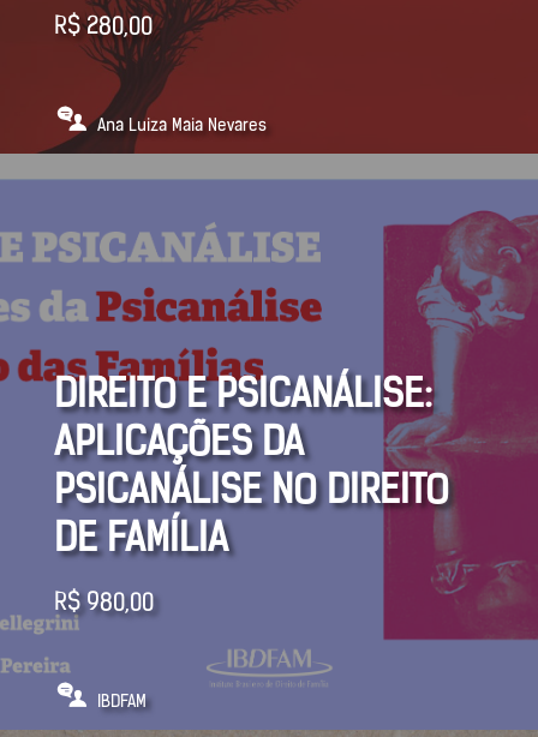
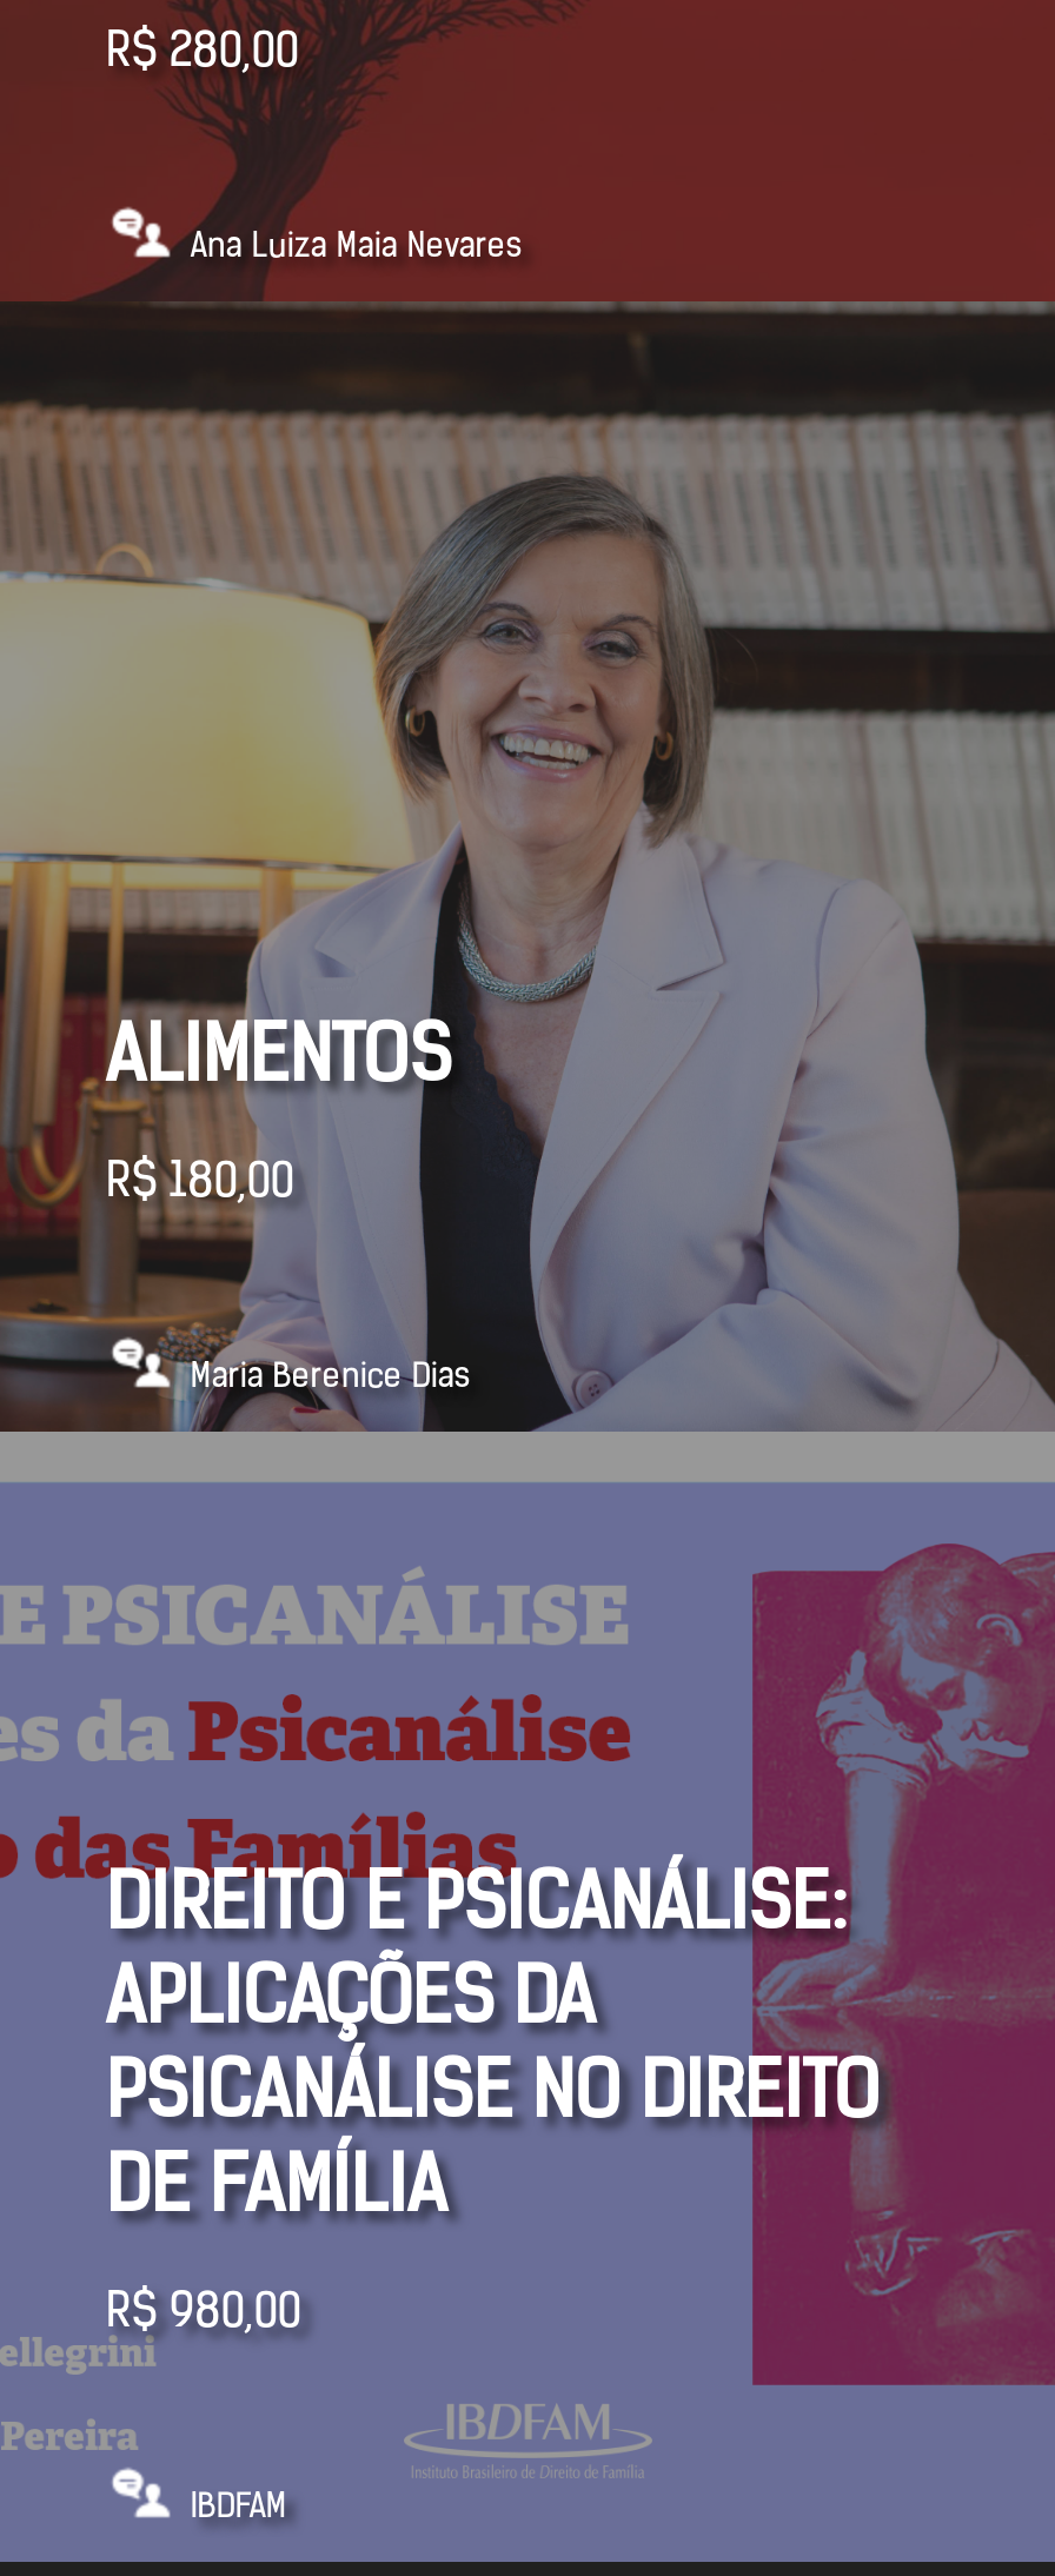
none -> [7,301,1048,1432] [image] | ALIMENTOS | R$180,00
none -> [190,1361,471,1397] Maria Berenice Dias

